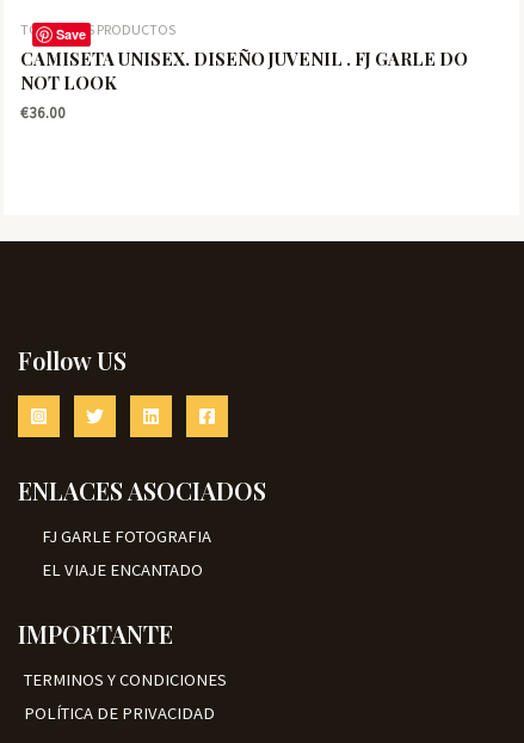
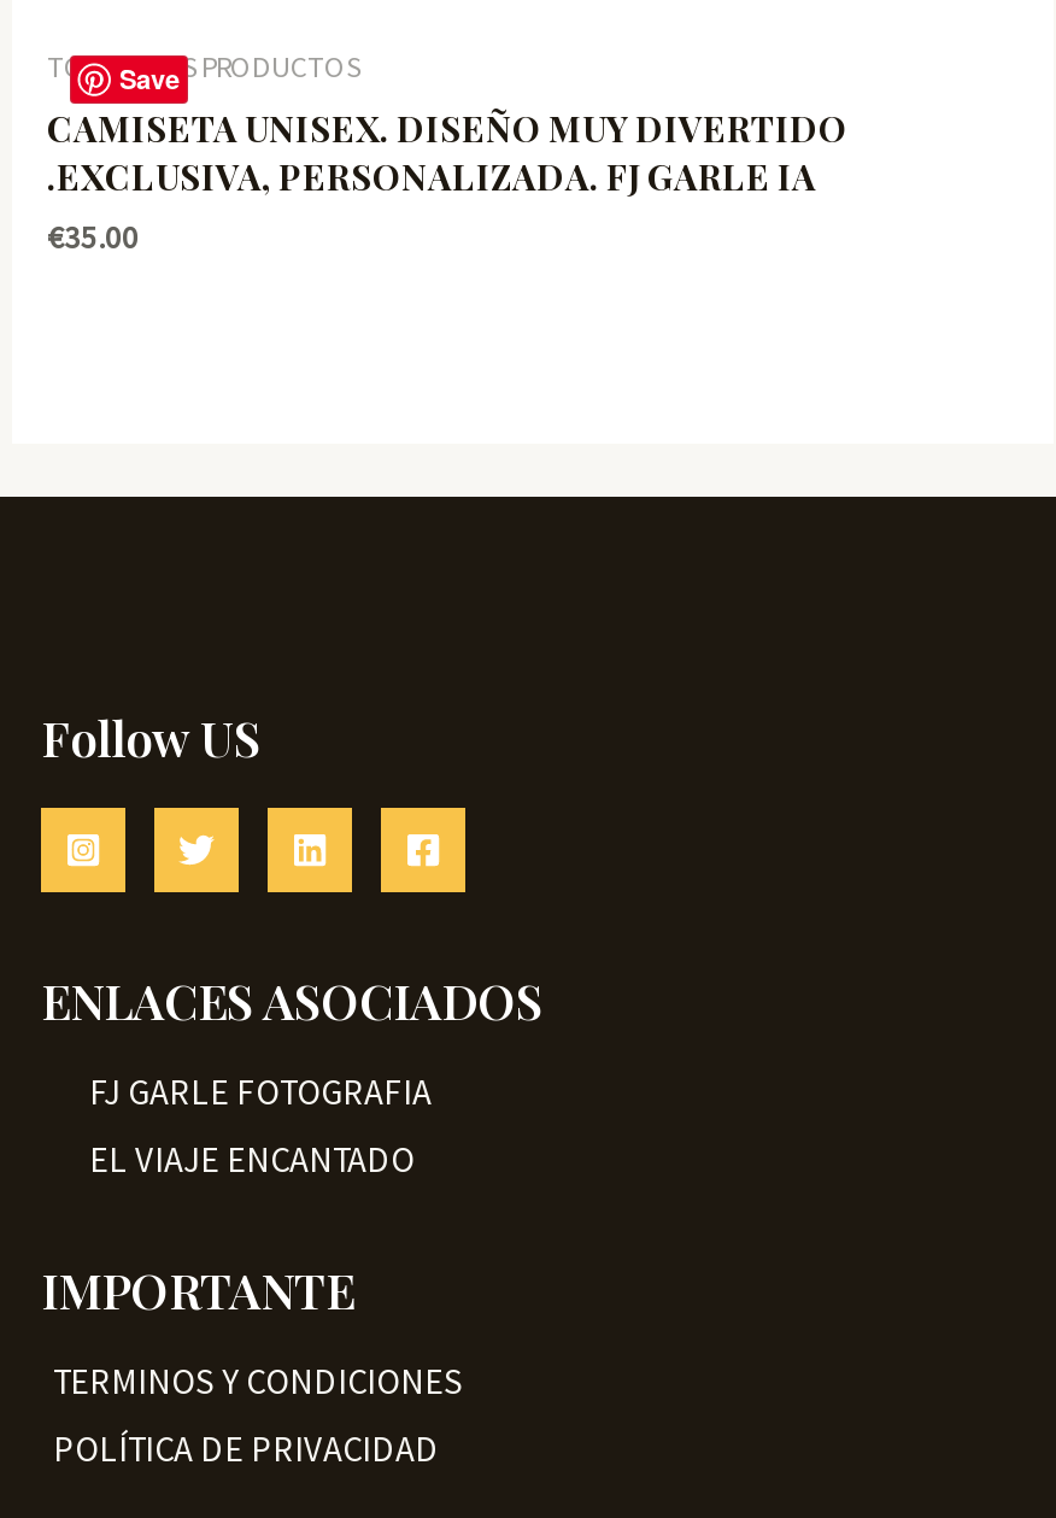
[21,46,468,123] CAMISETA UNISEX. DISEÑO JUVENIL . FJ GARLE DO | NOT LOOK | €36.00 -> [47,103,847,258] CAMISETA UNISEX. DISEÑO MUY DIVERTIDO | .EXCLUSIVA, PERSONALIZADA. FJ GARLE IA | €35.00

